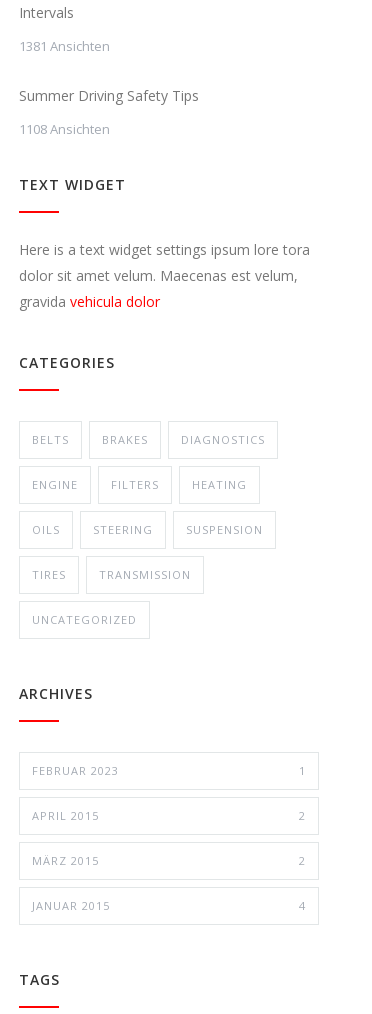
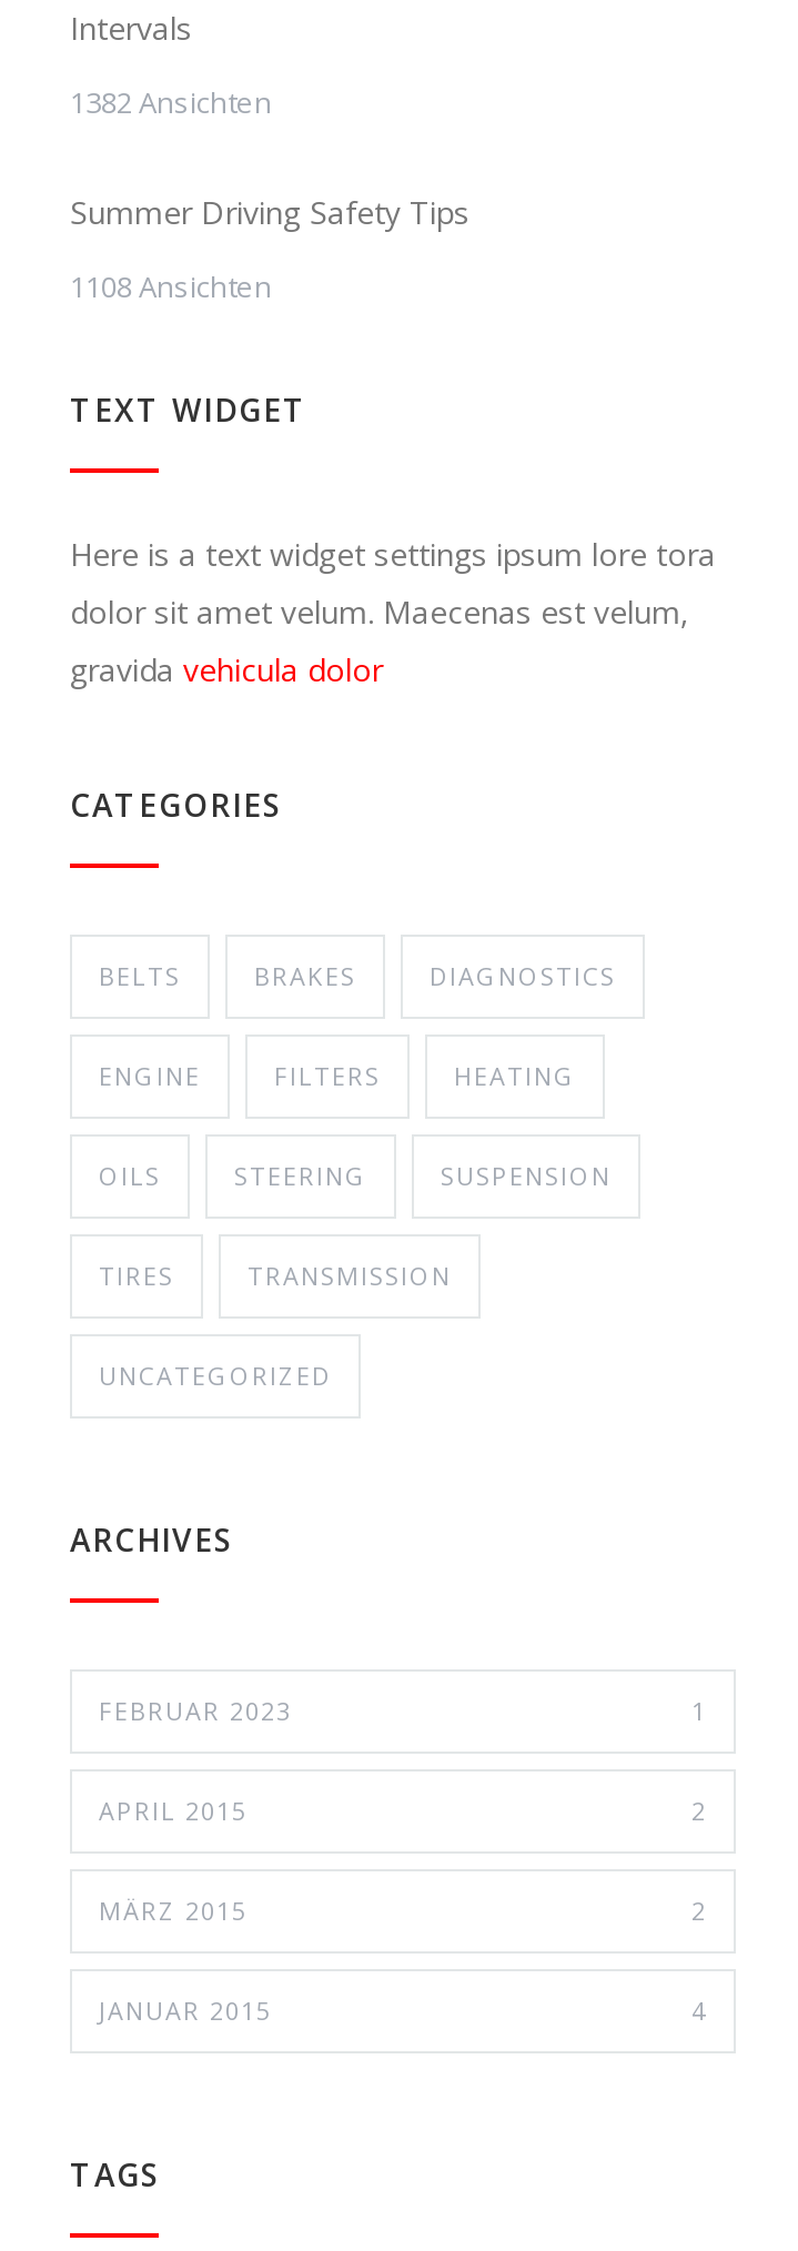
[19,37,110,55] 1381 Ansichten -> [70,83,272,123] 1382 Ansichten

